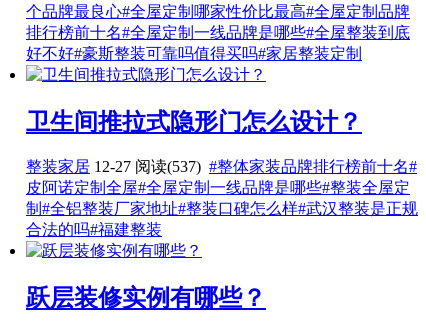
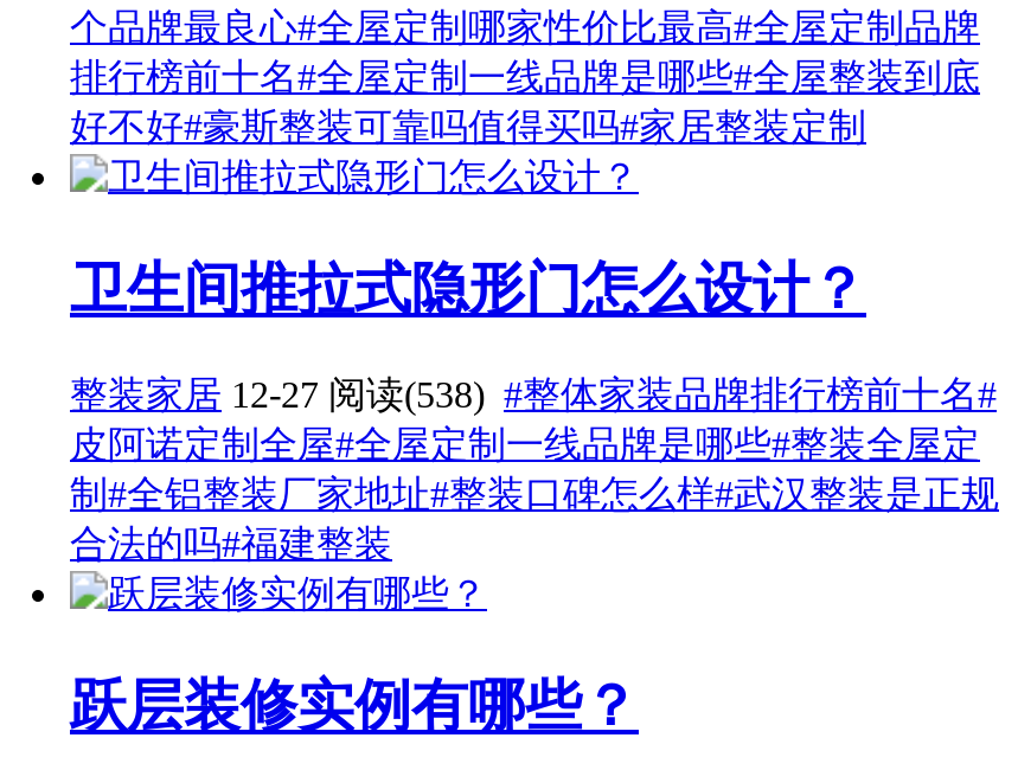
[26,158,417,175] 整装家居 12-27 阅读(537) #整体家装品牌排行榜前十名# -> [70,375,997,416] 整装家居 12-27 阅读(538) #整体家装品牌排行榜前十名#

